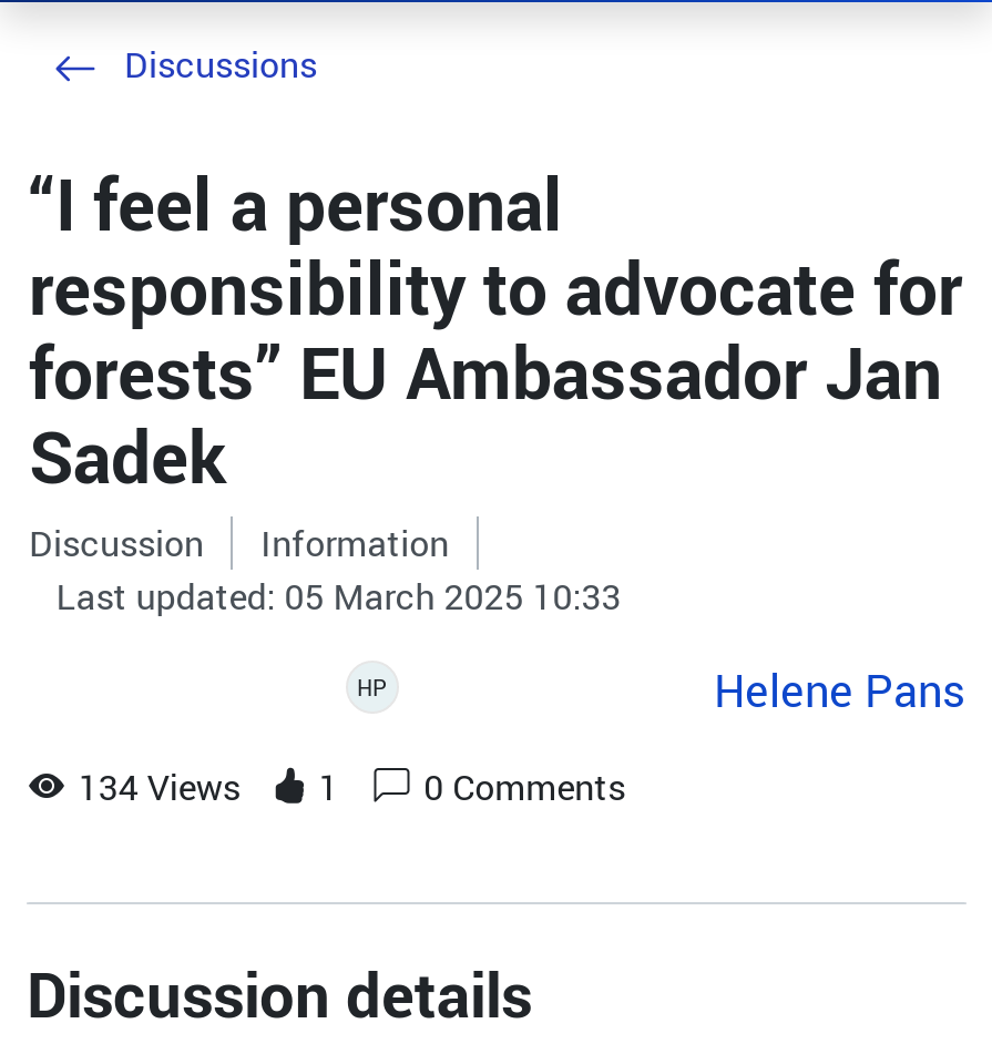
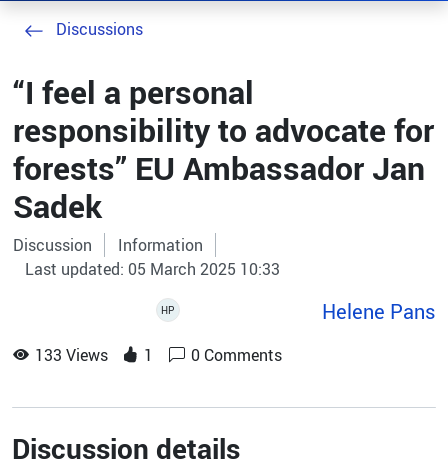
[78,763,626,812] 134 Views 1 0 Comments -> [35,344,282,366] 133 Views 1 0 Comments

